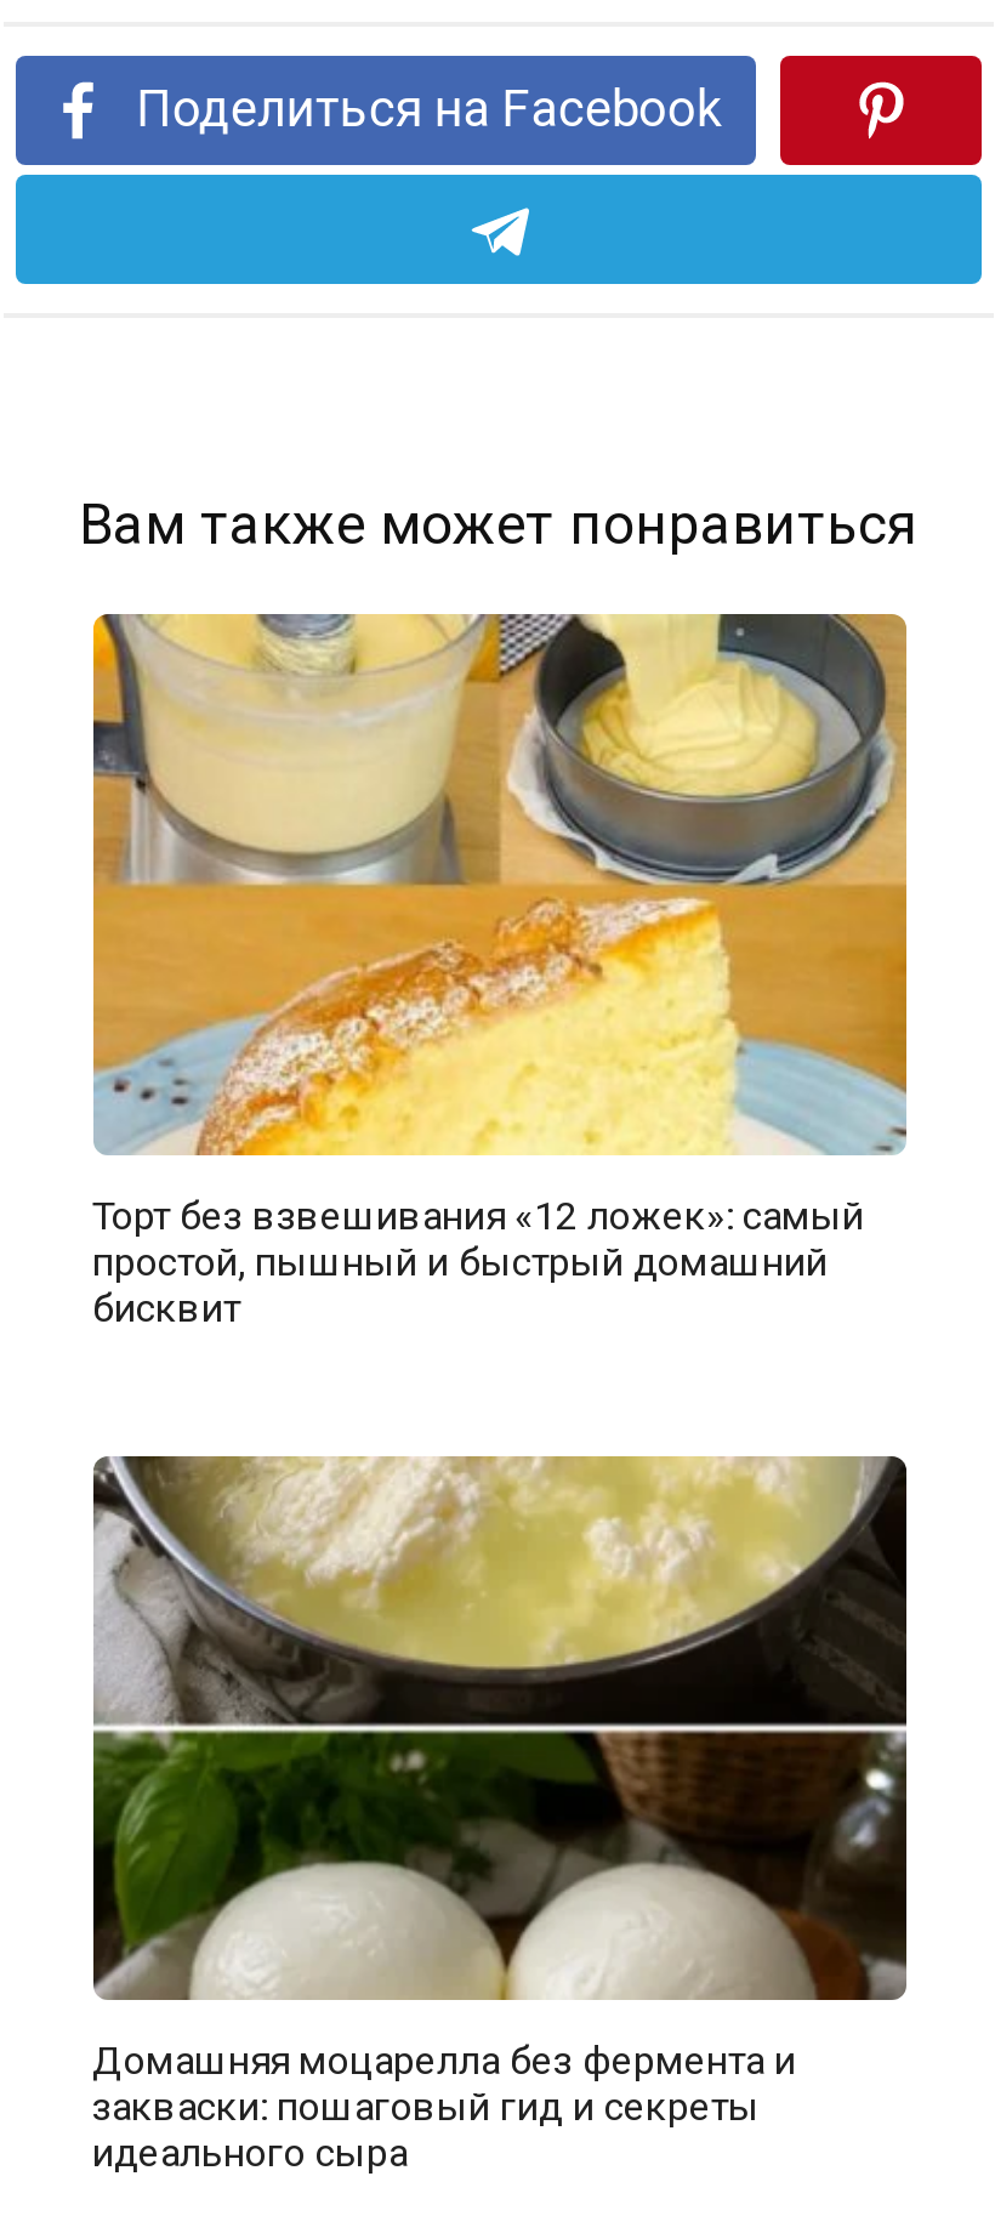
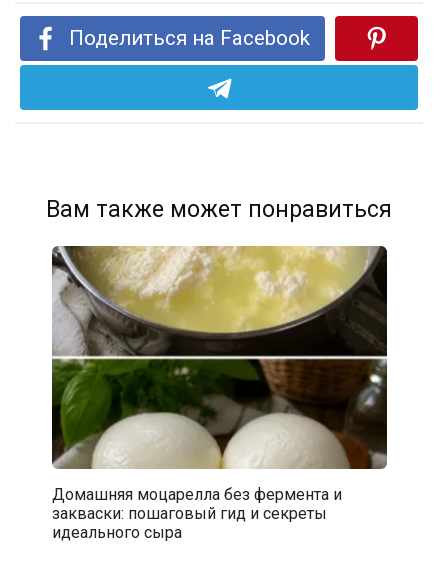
[91,612,909,1333] [image] | Торт без взвешивания «12 ложек»: самый | простой, пышный и быстрый домашний | бисквит -> none

